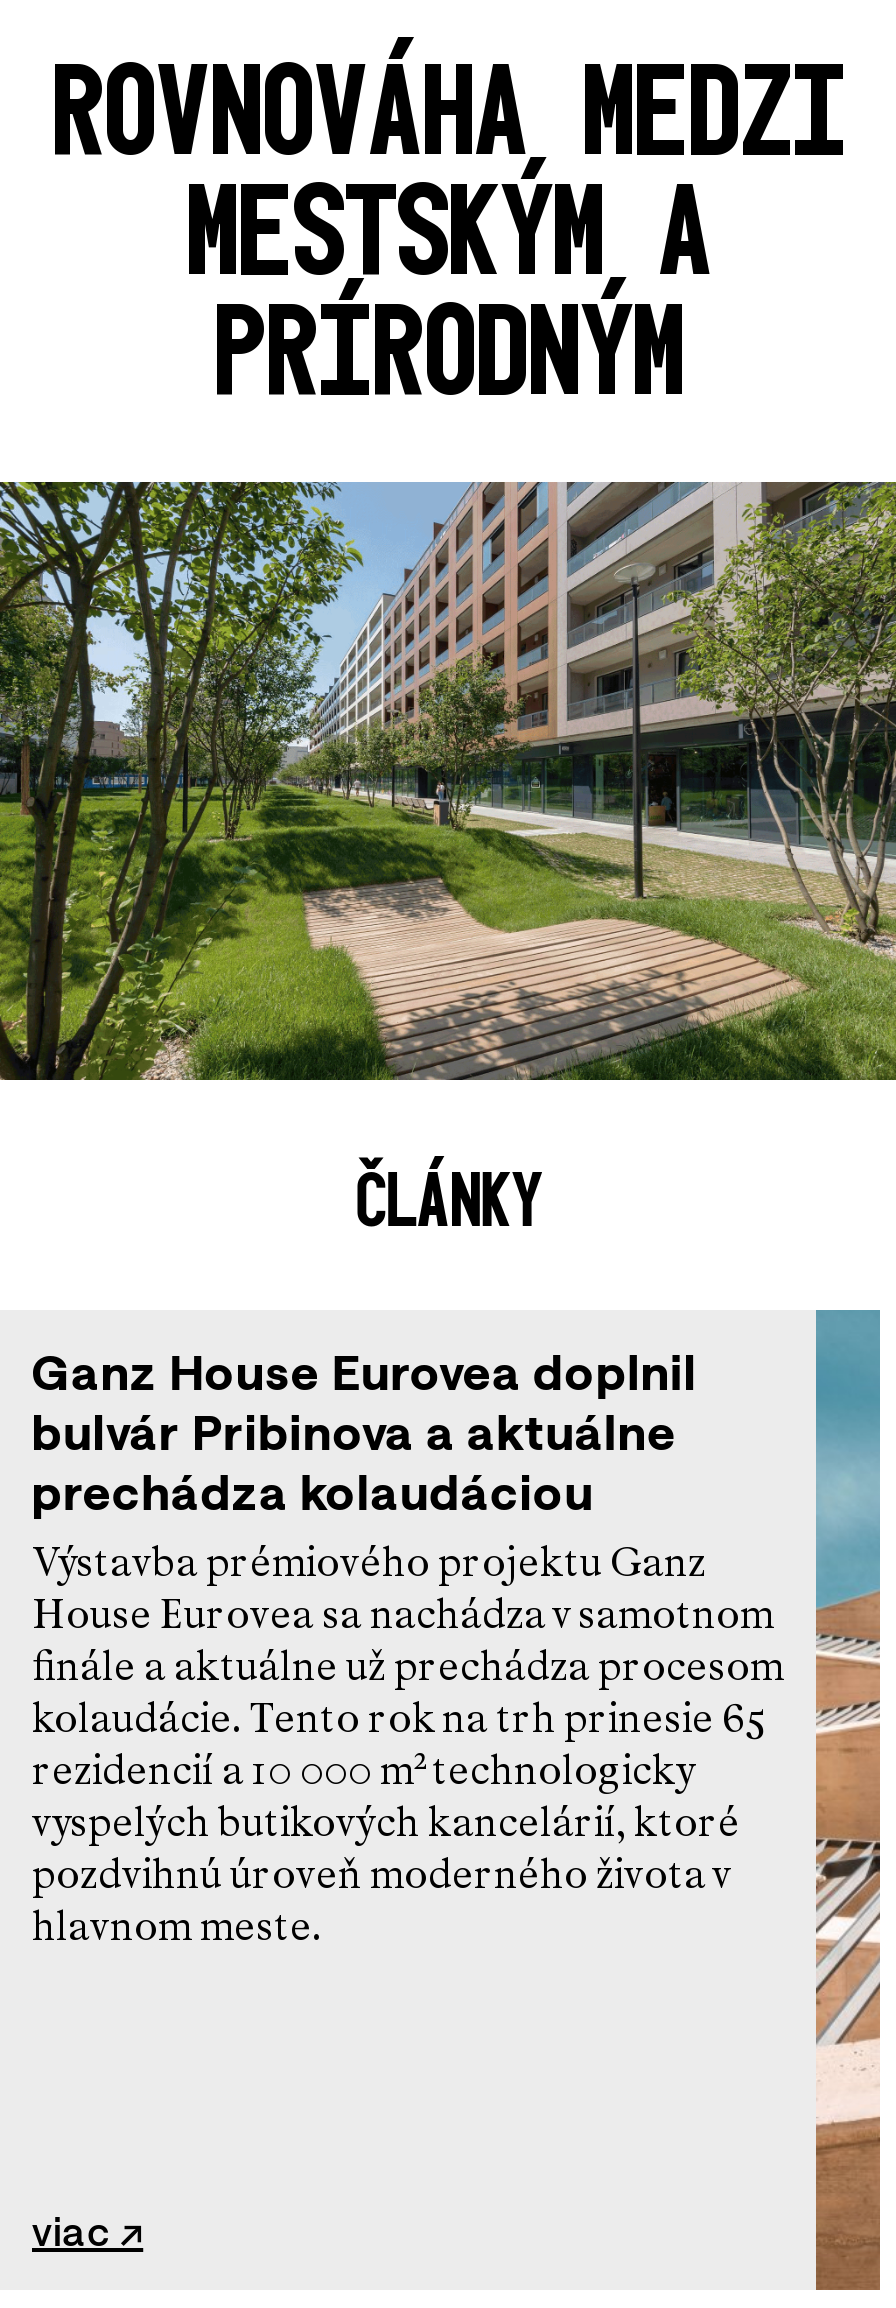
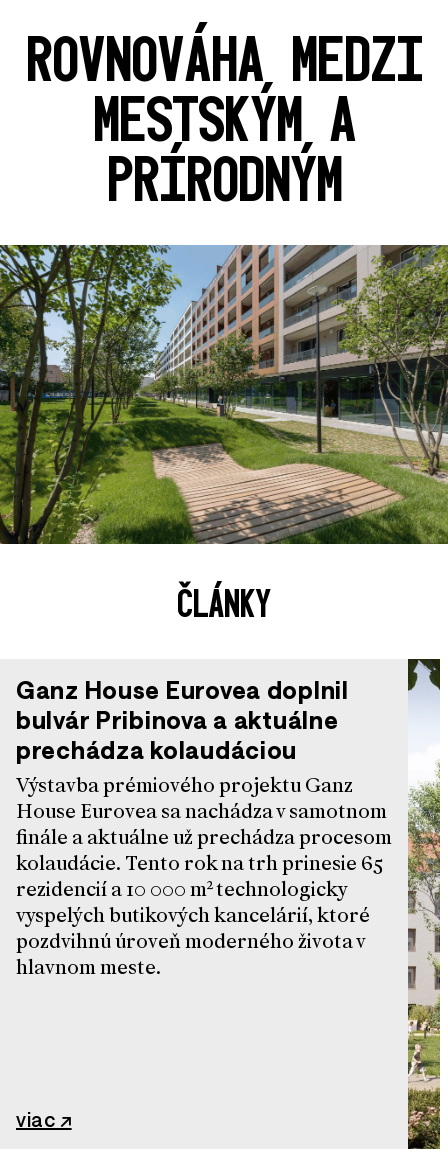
[814,1308,882,2292] [image] -> [407,658,441,1150] [image]

